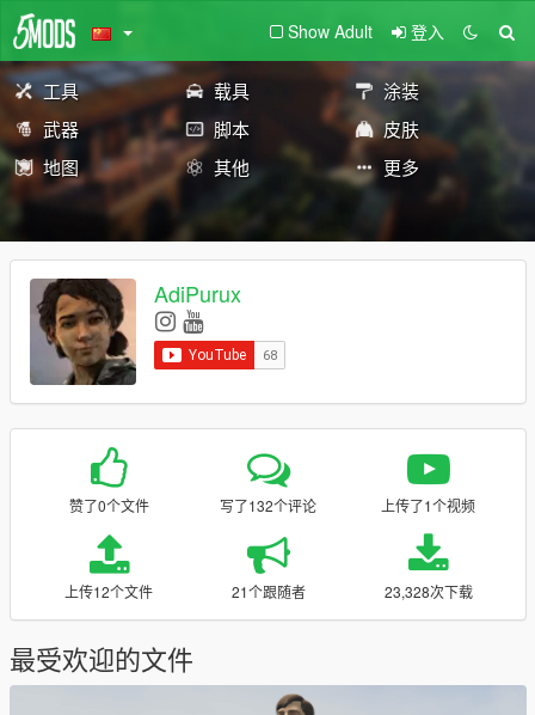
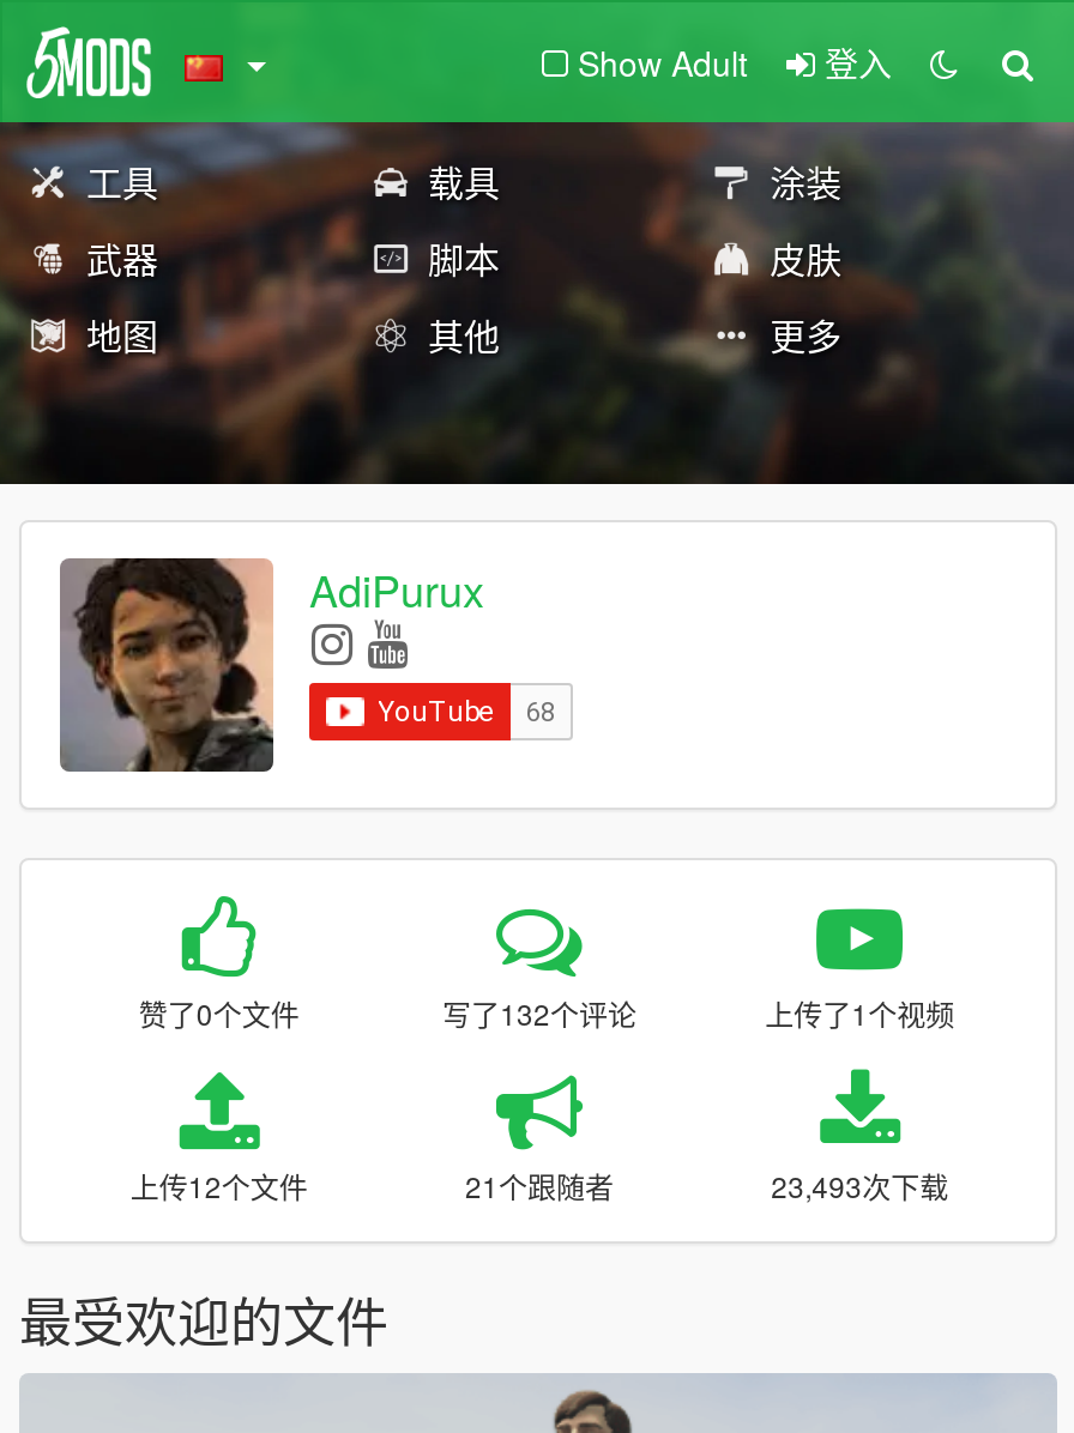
[384,581,472,601] 23,328次下载 -> [771,1165,948,1205] 23,493次下载

